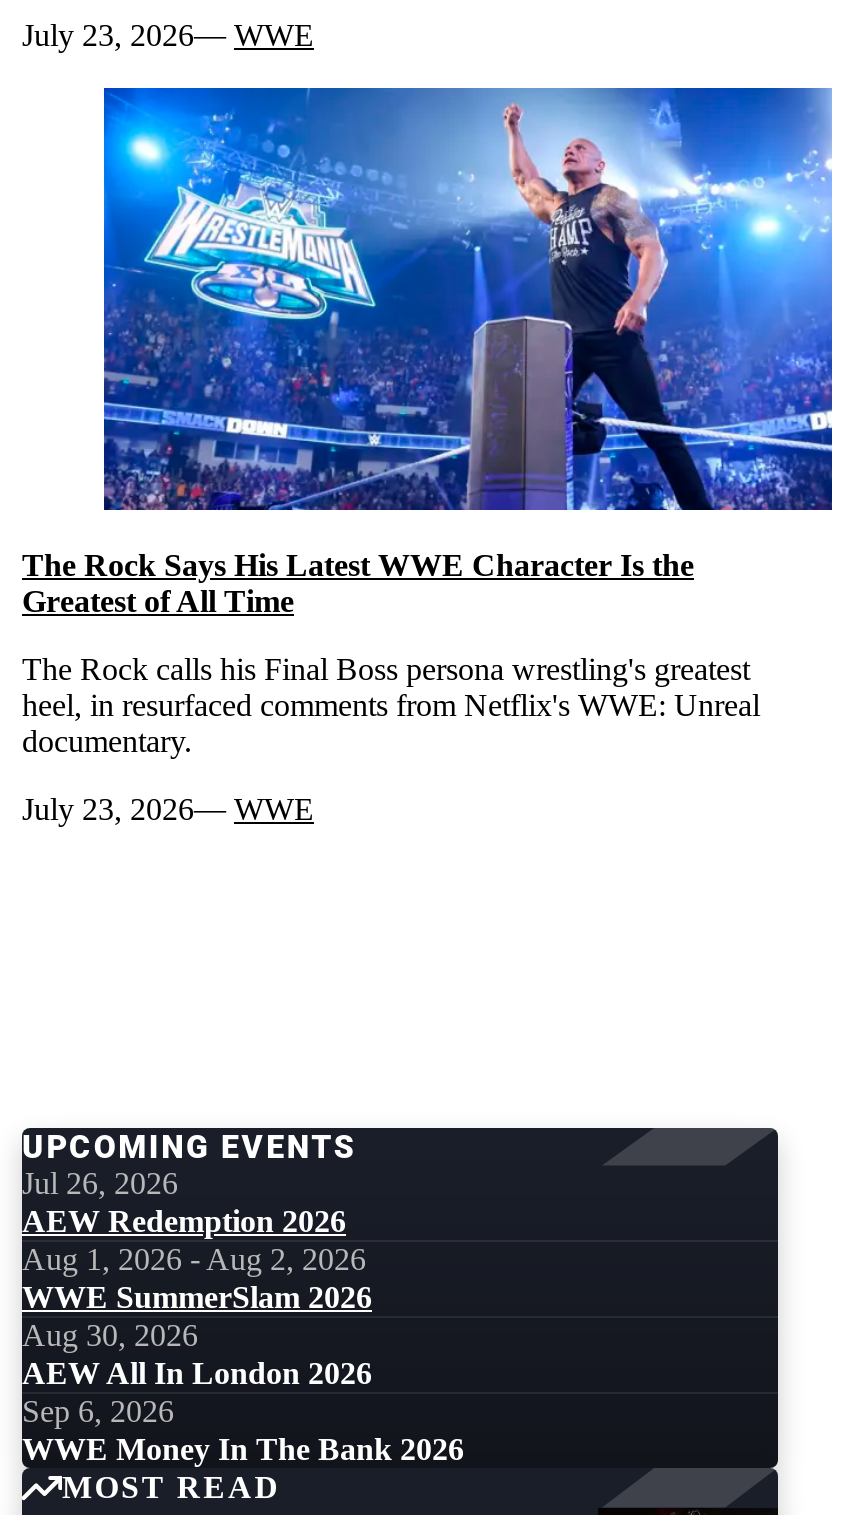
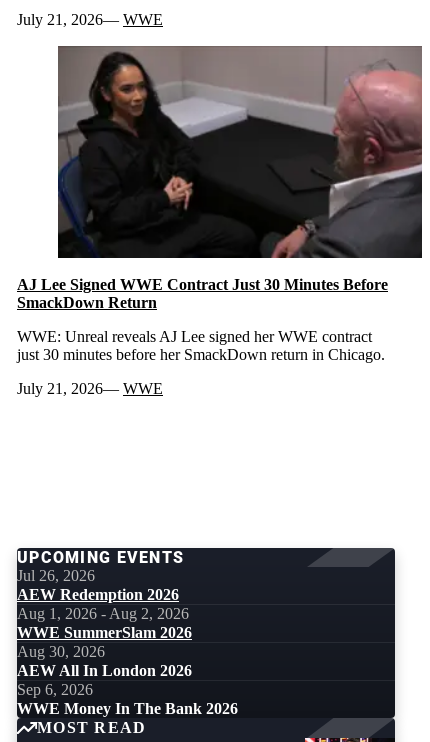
[22,18,314,52] July 23, 2026 WWE -> [17,11,163,28] July 21, 2026 WWE
[22,86,834,617] [image] | The Rock Says His Latest WWE Character Is the | Greatest of All Time -> [17,45,423,311] [image] | AJ Lee Signed WWE Contract Just 30 Minutes Before | SmackDown Return
[22,651,760,757] The Rock calls his Final Boss persona wrestling's greatest | heel, in resurfaced comments from Netflix's WWE: Unreal | documentary. -> [17,328,385,363] WWE: Unreal reveals AJ Lee signed her WWE contract | just 30 minutes before her SmackDown return in Chicago.
[22,791,314,825] July 23, 2026 WWE -> [17,380,163,397] July 21, 2026 WWE

